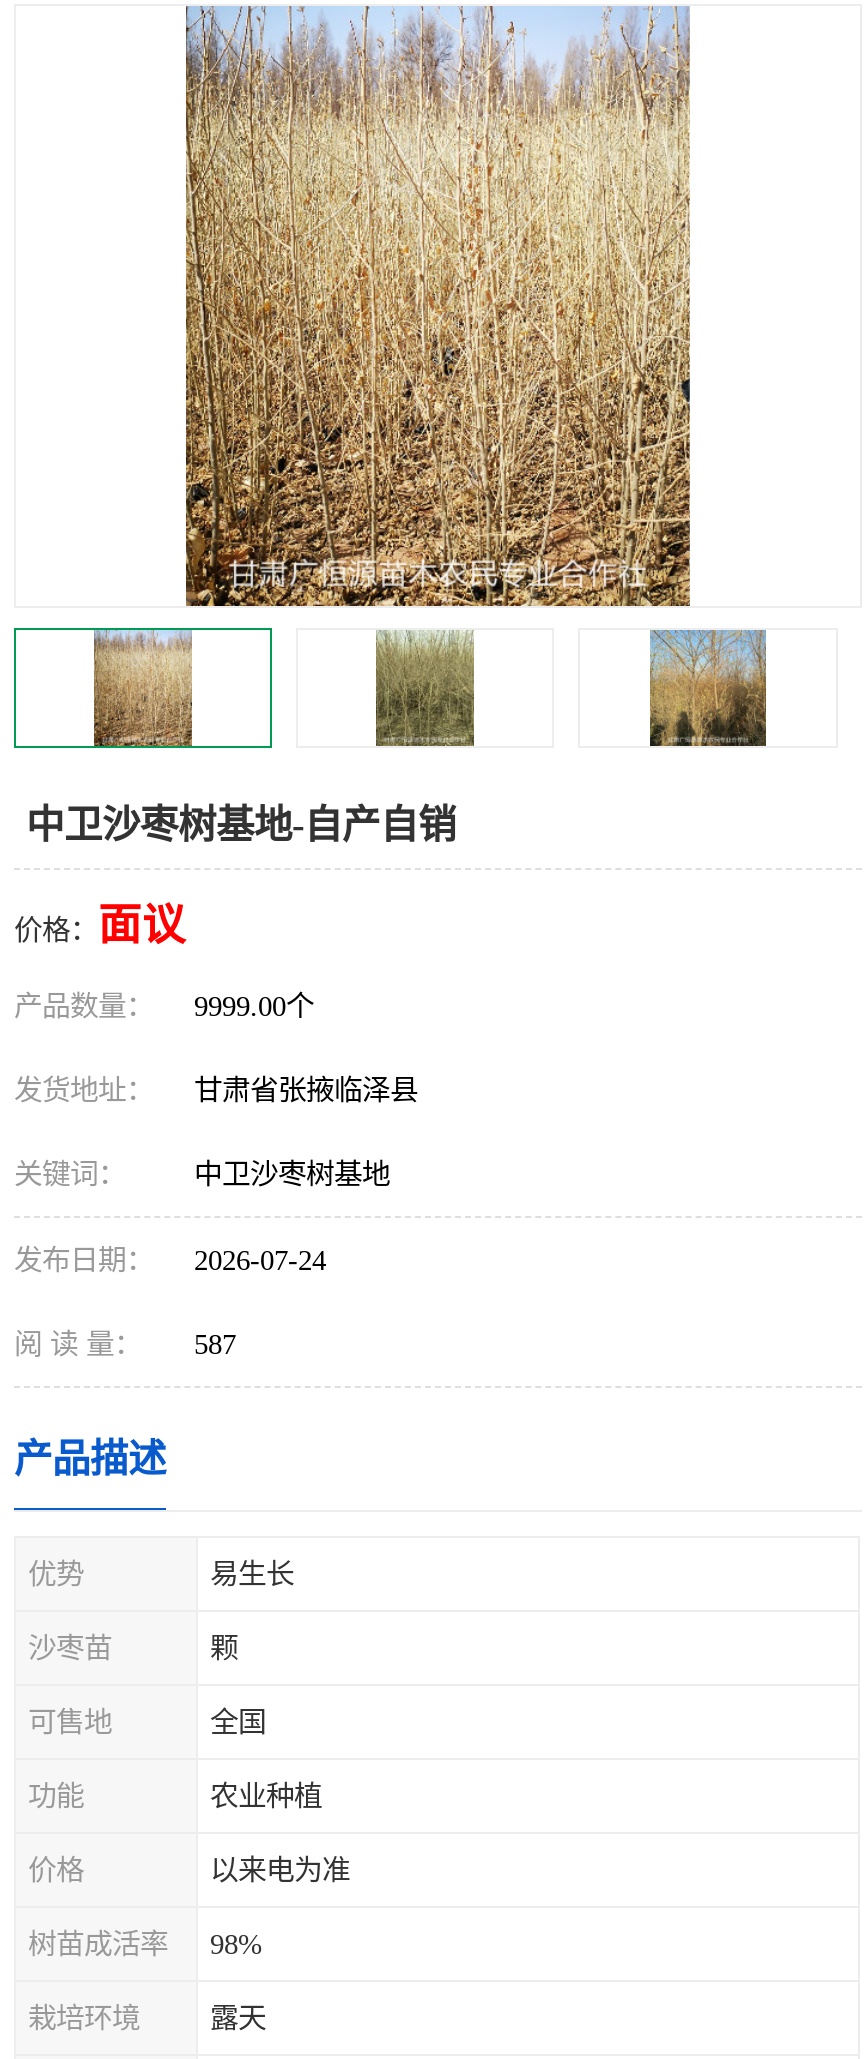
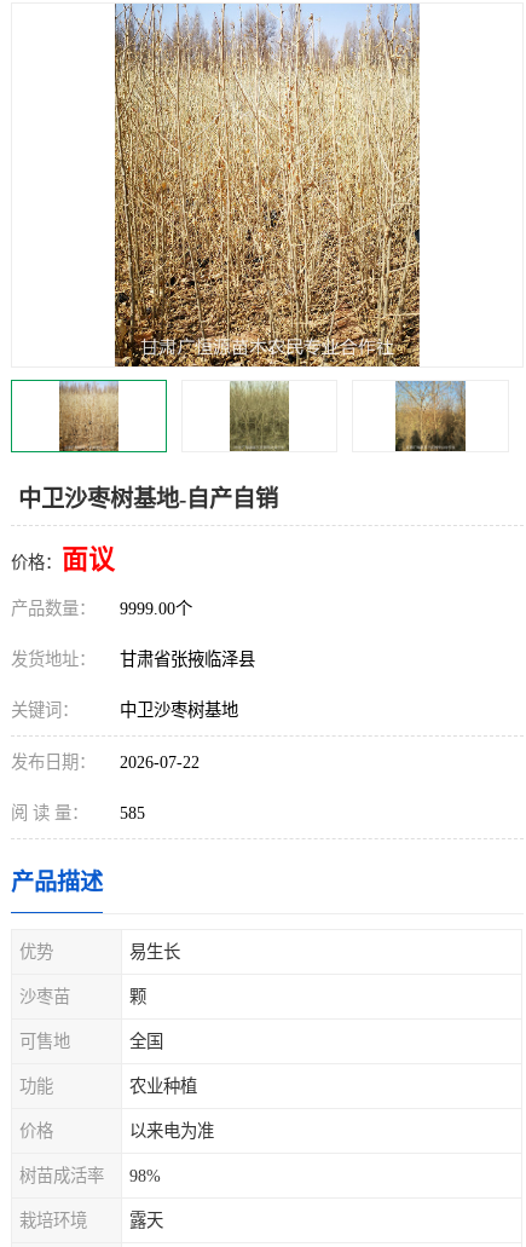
[14,1244,326,1276] 发布日期： 2026-07-24 -> [11,752,200,772] 发布日期： 2026-07-22
[14,1328,236,1360] 阅 读 量： 587 -> [11,803,145,822] 阅 读 量： 585

